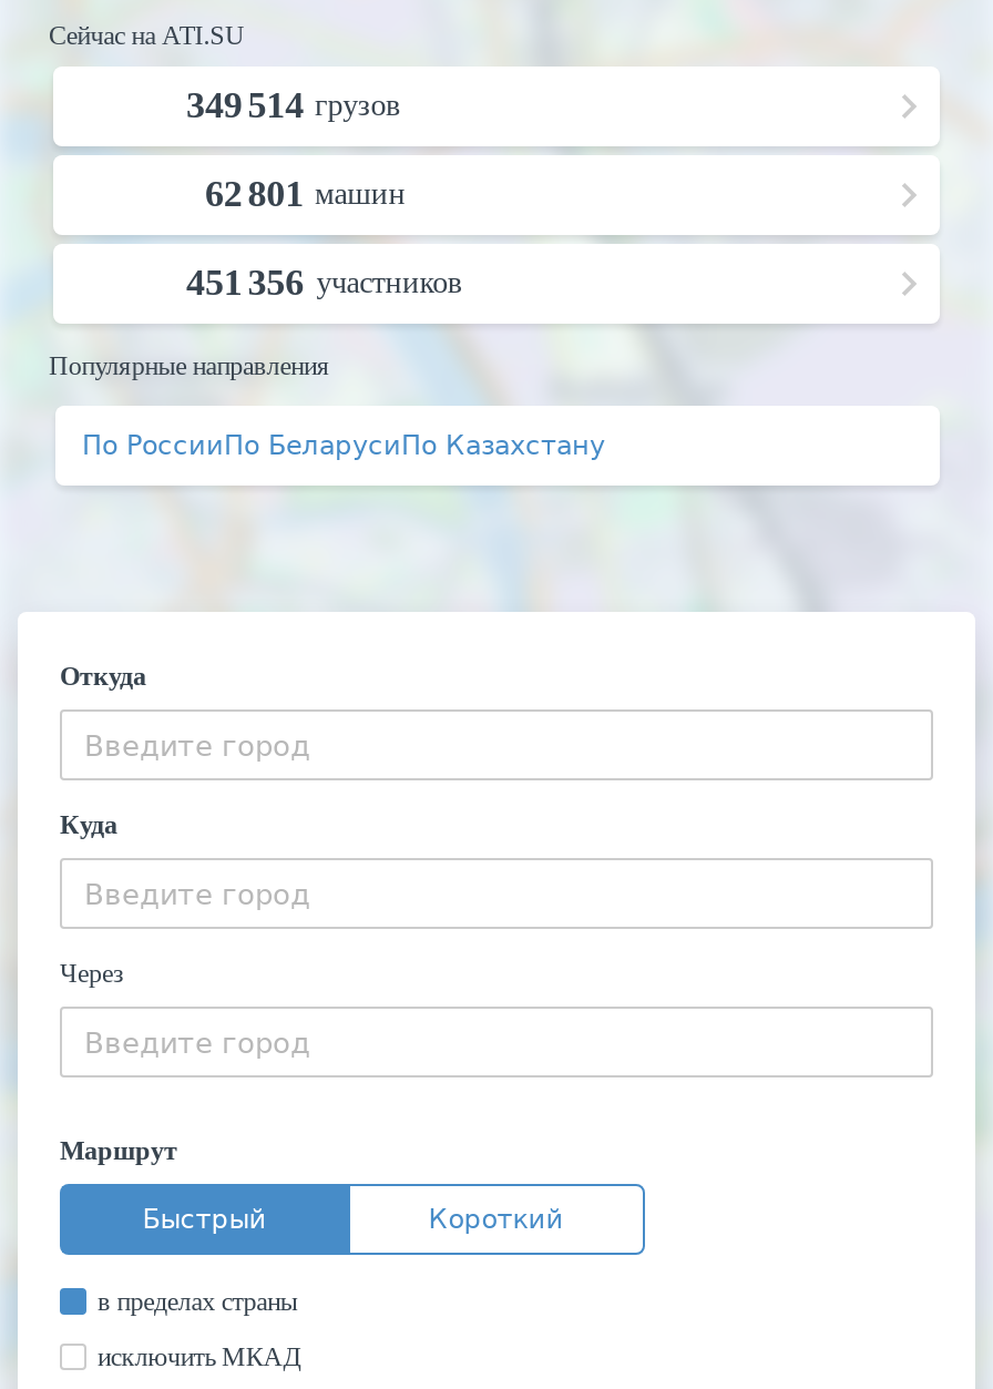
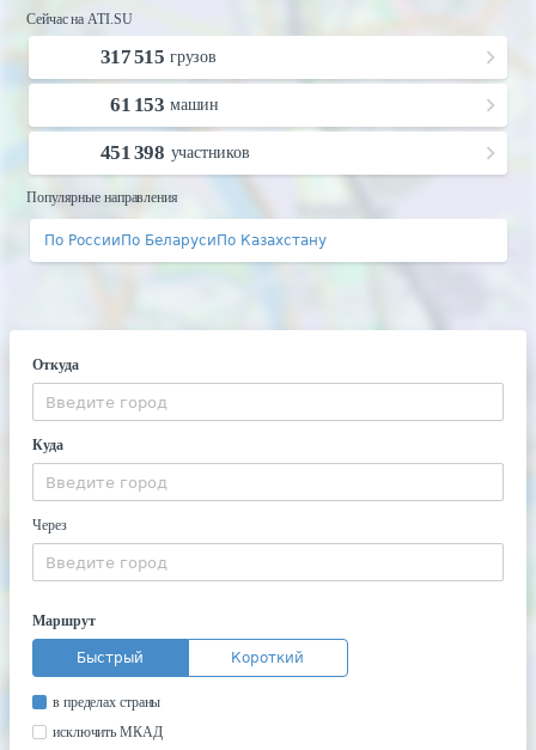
[186,84,401,126] 349 514 грузов -> [100,45,216,68] 317 515 грузов
[205,173,406,215] 62 801 машин -> [111,93,219,116] 61 153 машин
[186,262,463,304] 451 356 участников -> [100,141,250,164] 451 398 участников

